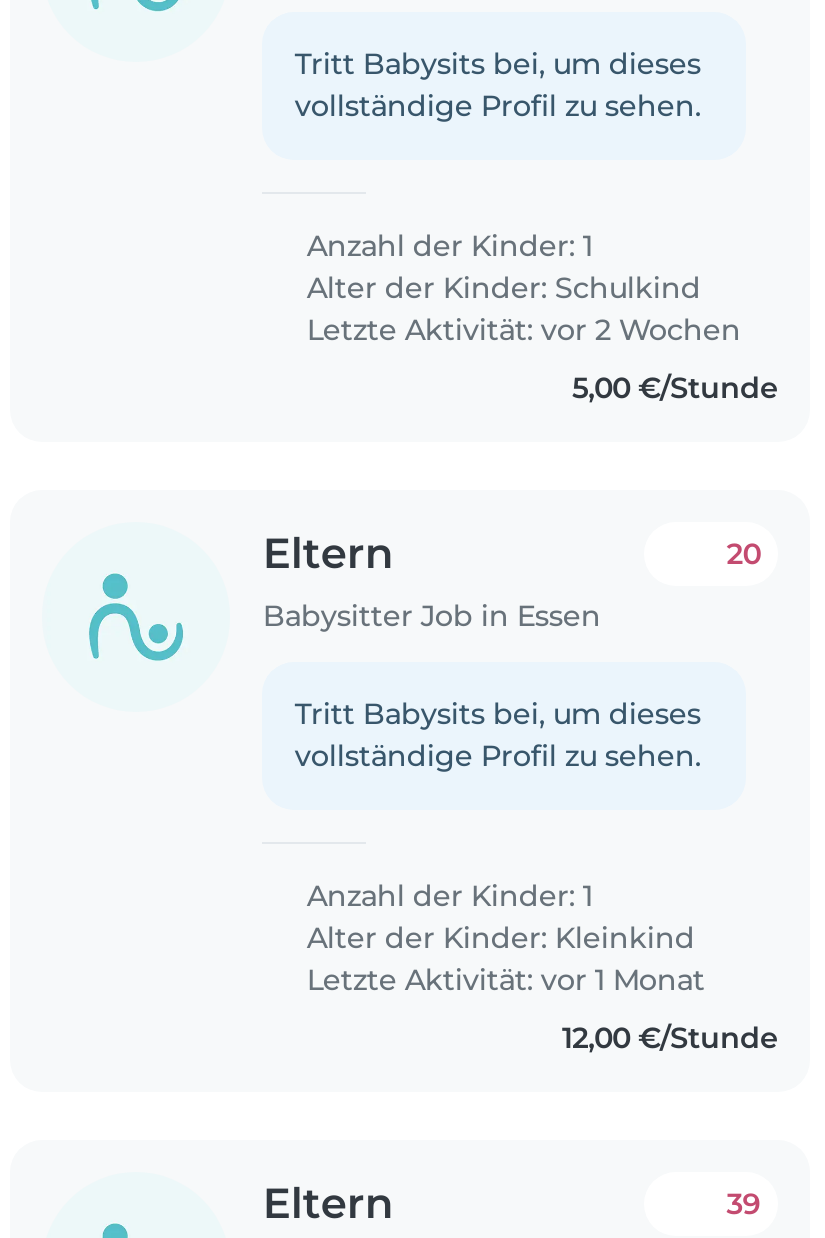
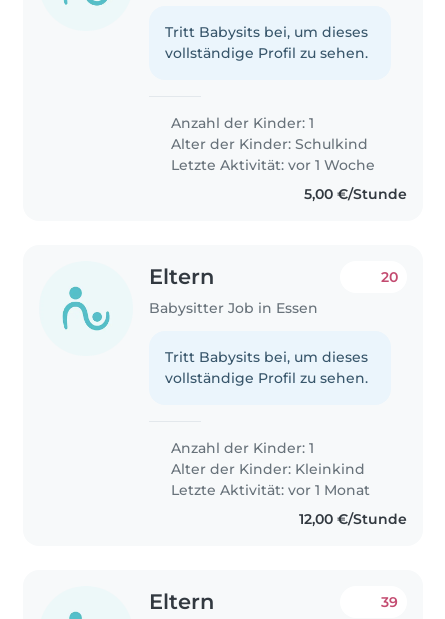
[299,313,741,349] Letzte Aktivität: vor 2 Wochen -> [167,156,375,174] Letzte Aktivität: vor 1 Woche

